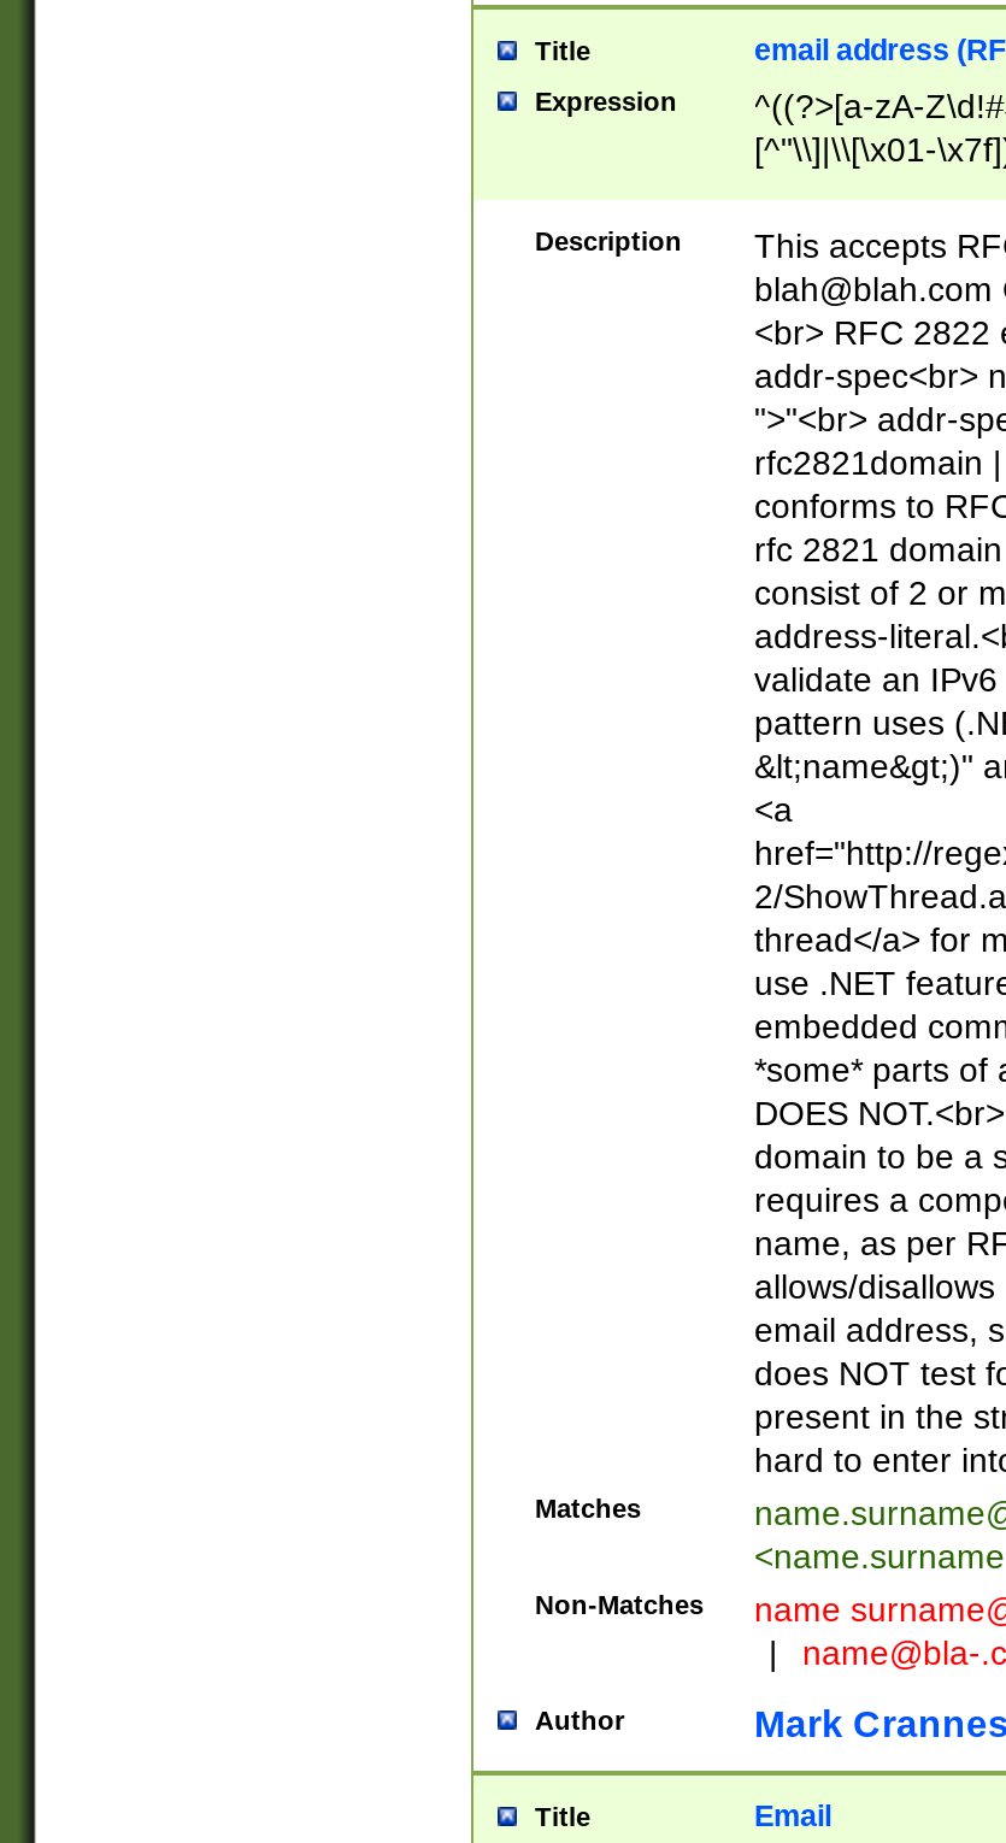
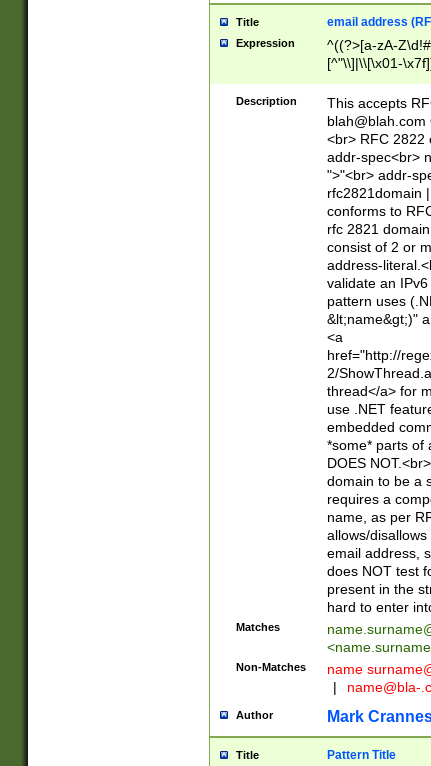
[754,1800,831,1834] Email -> [326,748,395,762] Pattern Title

